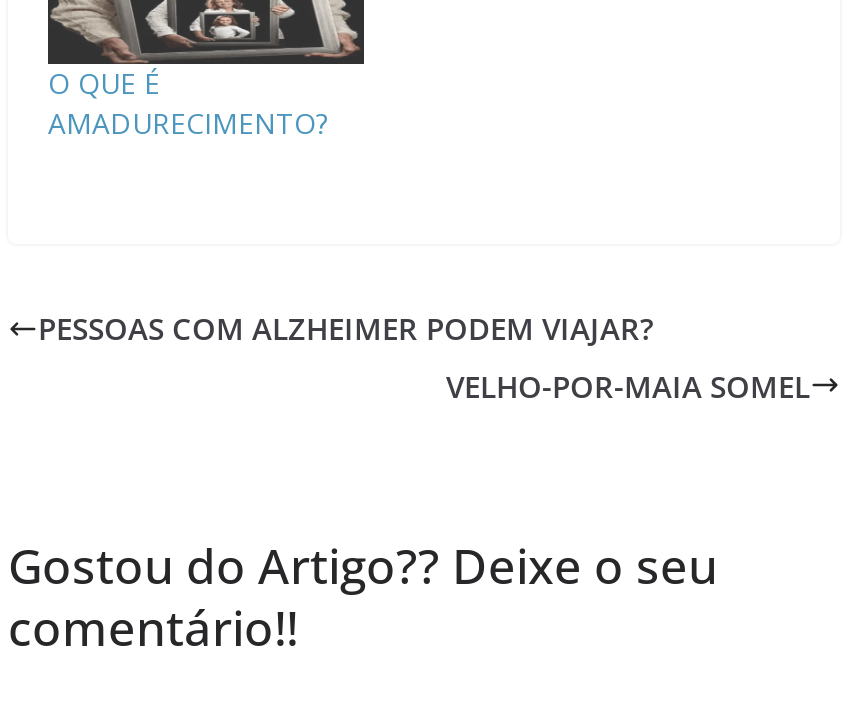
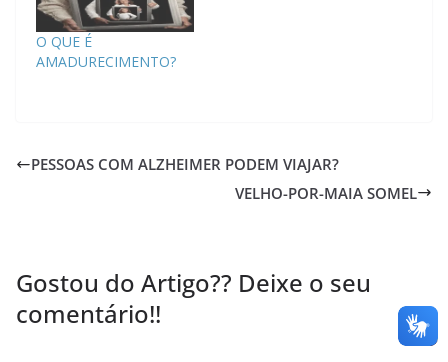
none -> [397,305,439,347] [image]

